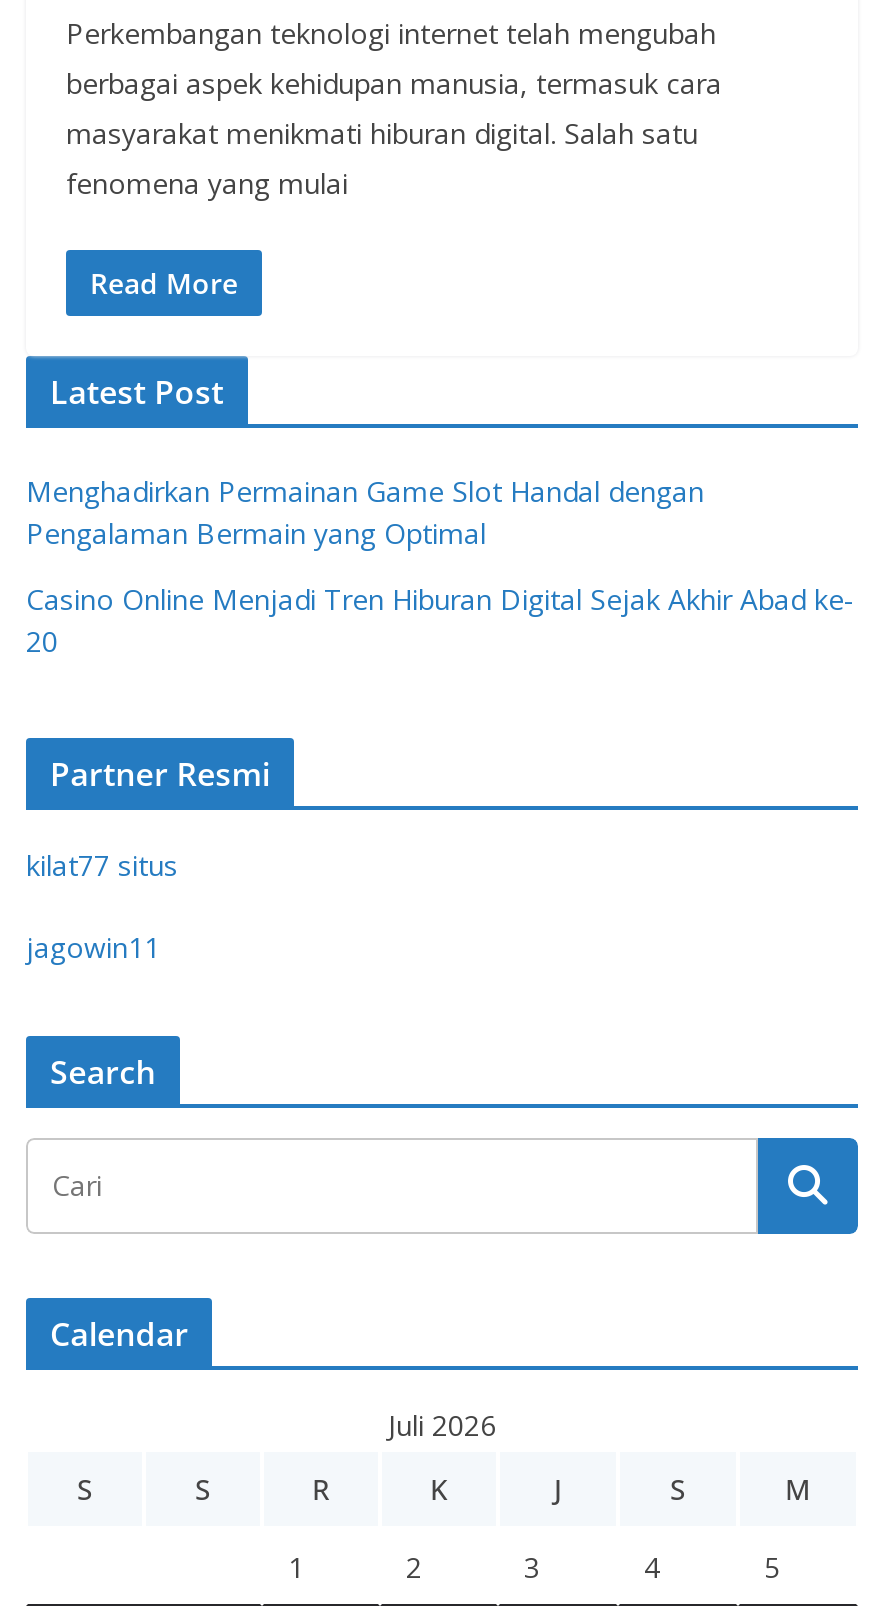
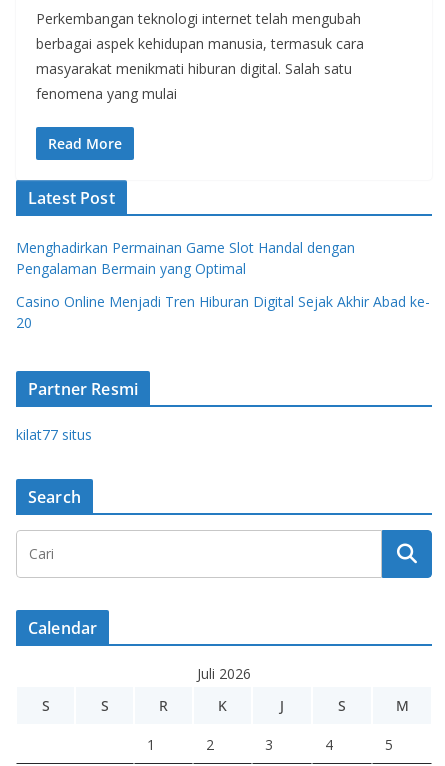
[26,928,160,966] jagowin11 -> none

